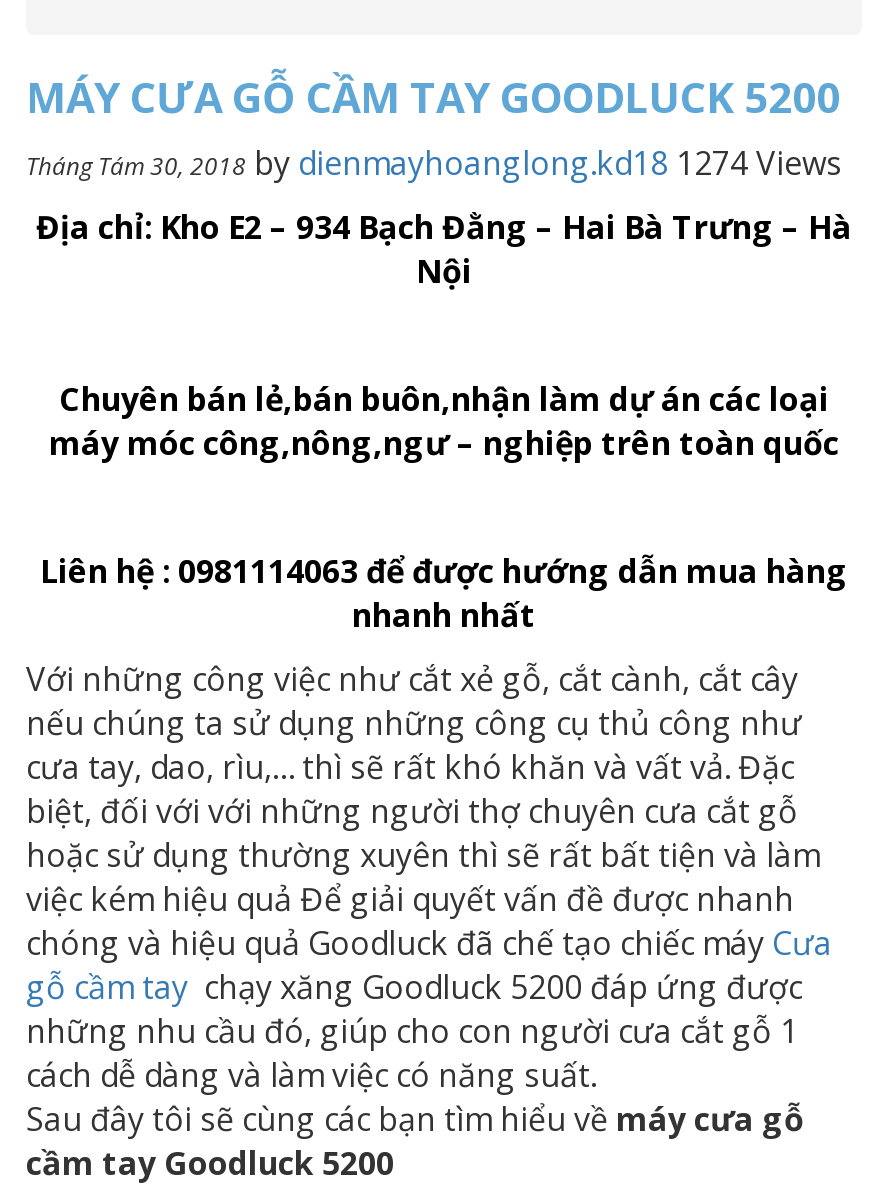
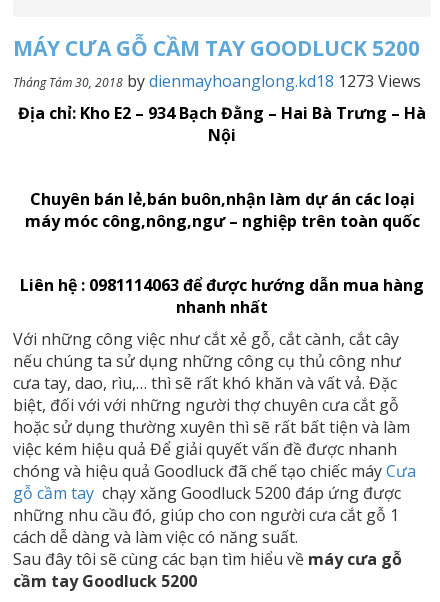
[26,141,842,185] Tháng Tám 30, 2018 by dienmayhoanglong.kd18 1274 Views -> [13,70,421,92] Tháng Tám 30, 2018 by dienmayhoanglong.kd18 1273 Views

